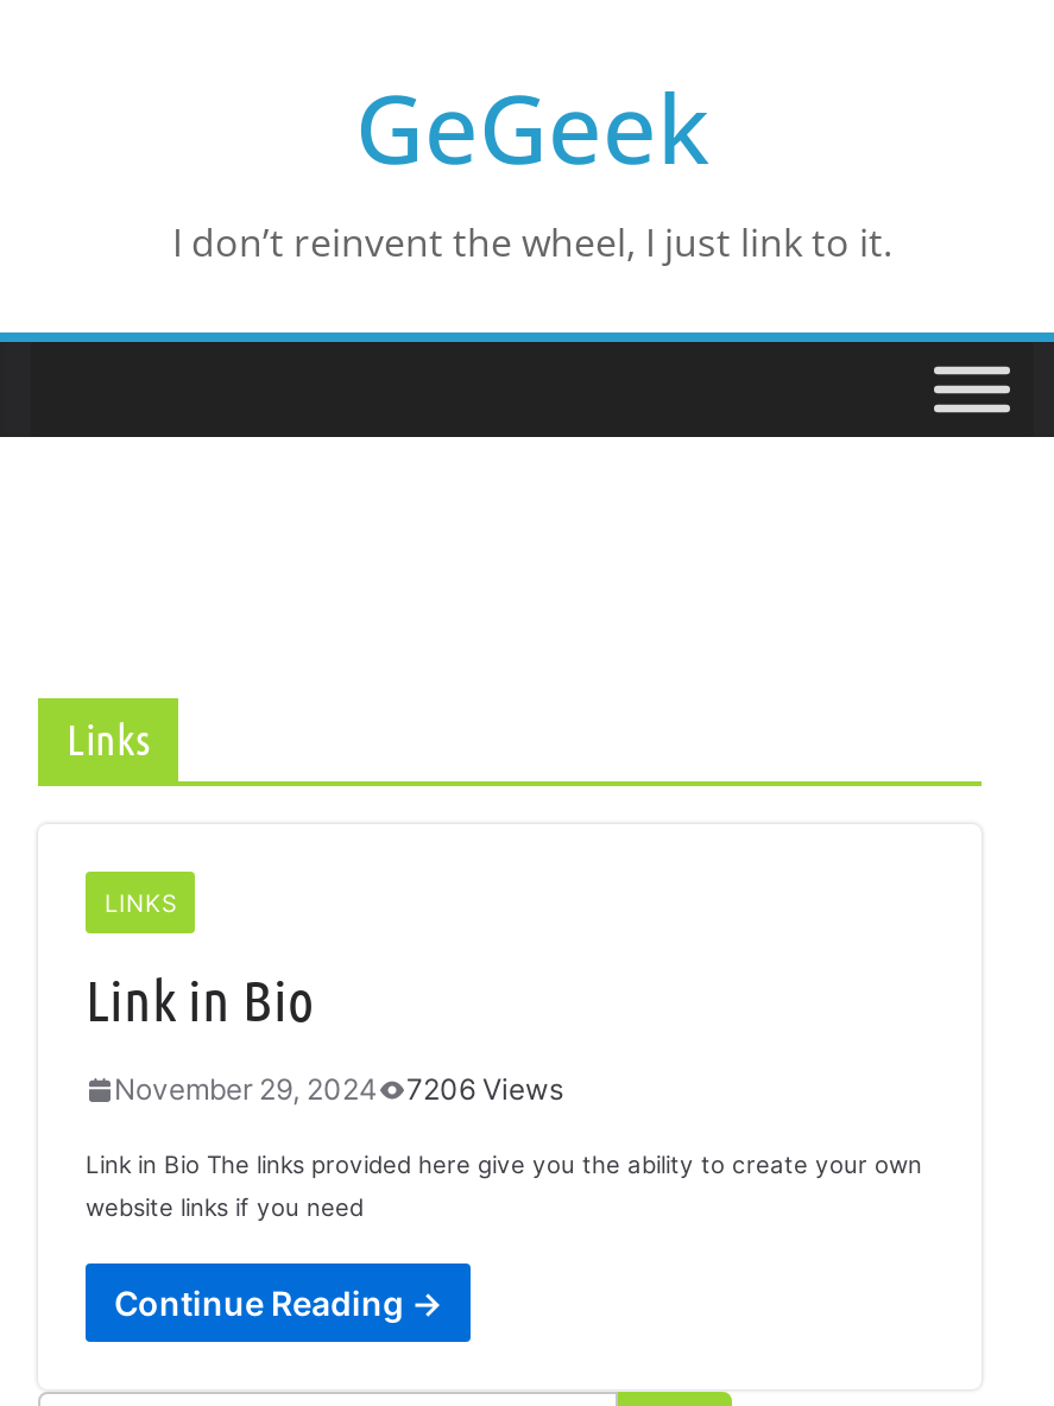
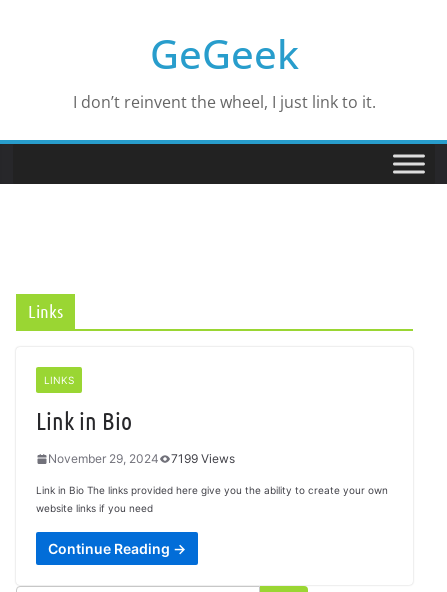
[114,1071,563,1107] November 29, 2024 7206 Views -> [48,451,235,466] November 29, 2024 7199 Views

